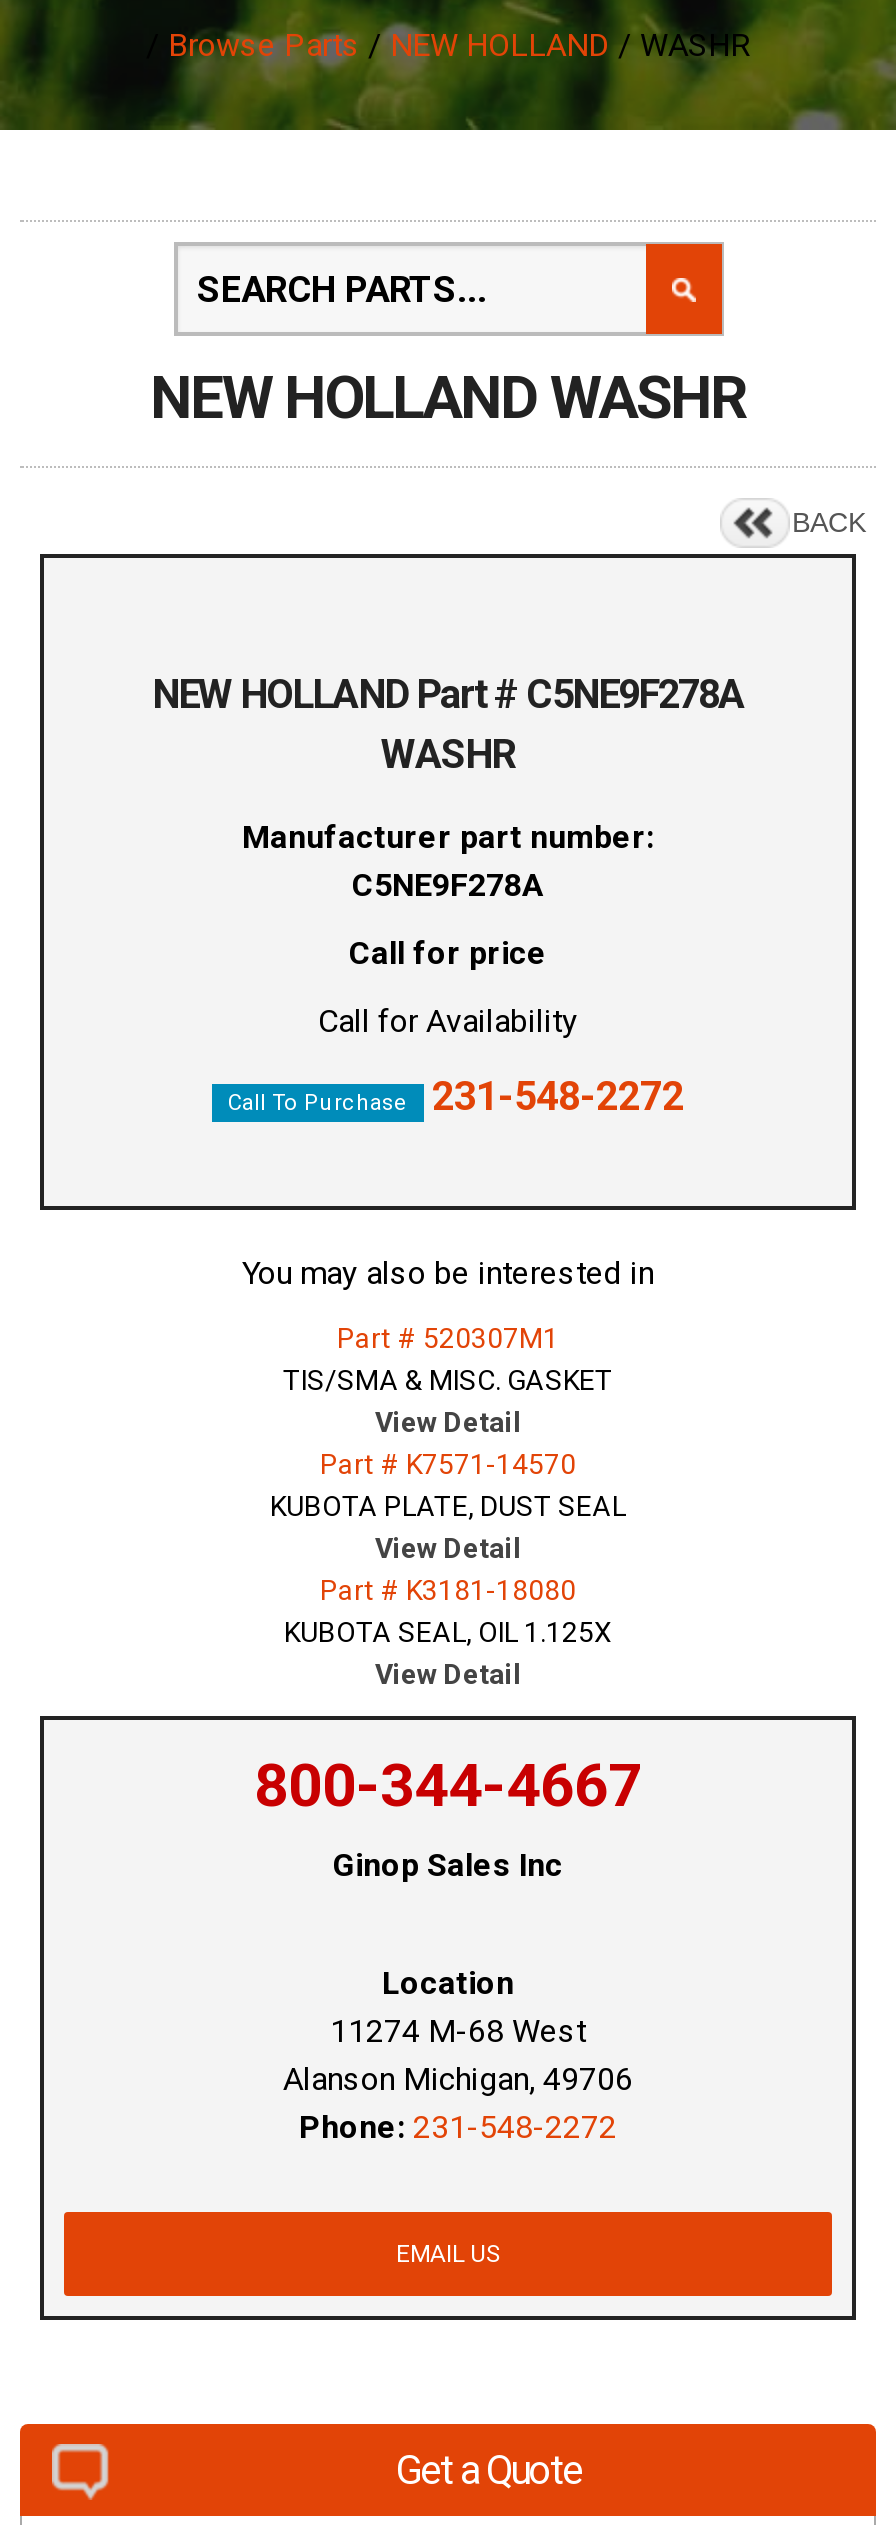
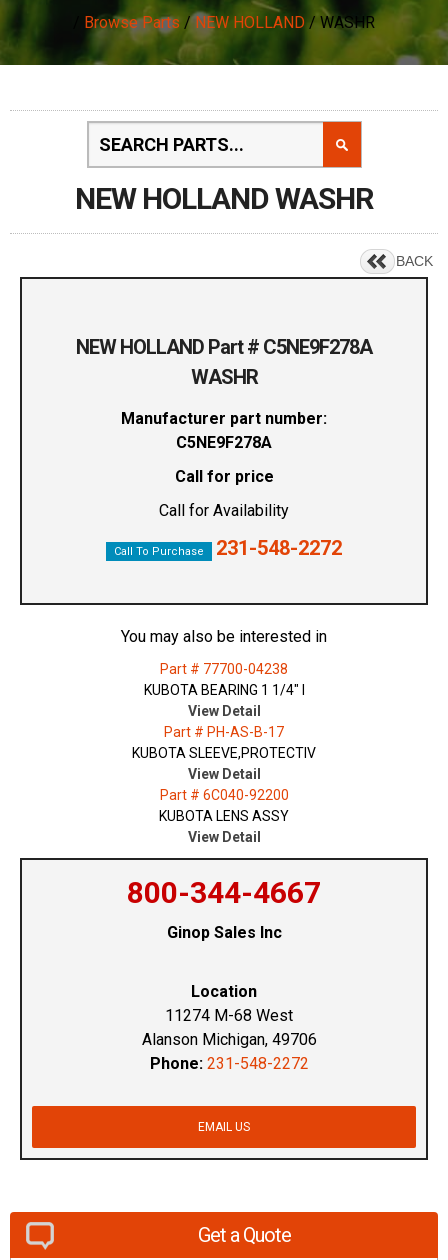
[283,1323,613,1397] Part # 520307M1 | TIS/SMA & MISC. GASKET -> [143,661,304,698] Part # 77700-04238 | KUBOTA BEARING 1 1/4" I
[270,1449,626,1523] Part # K7571-14570 | KUBOTA PLATE, DUST SEAL -> [132,724,316,761] Part # PH-AS-B-17 | KUBOTA SLEEVE,PROTECTIV
[284,1575,612,1649] Part # K3181-18080 | KUBOTA SEAL, OIL 1.125X -> [159,787,289,824] Part # 6C040-92200 | KUBOTA LENS ASSY

